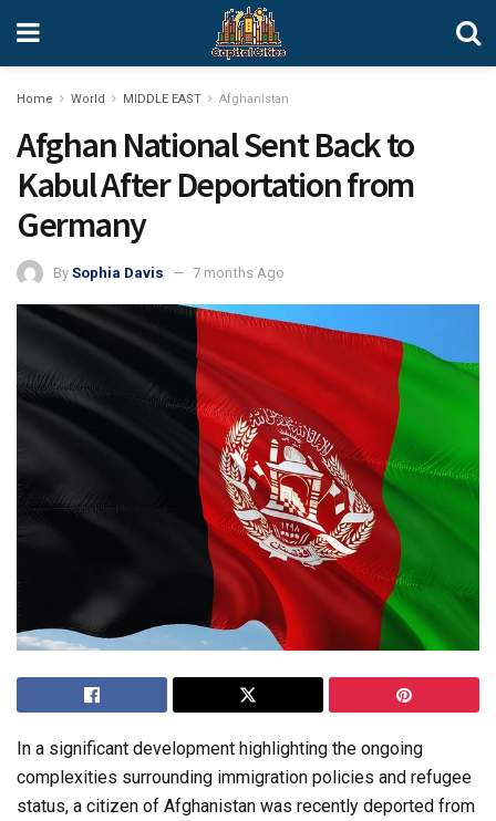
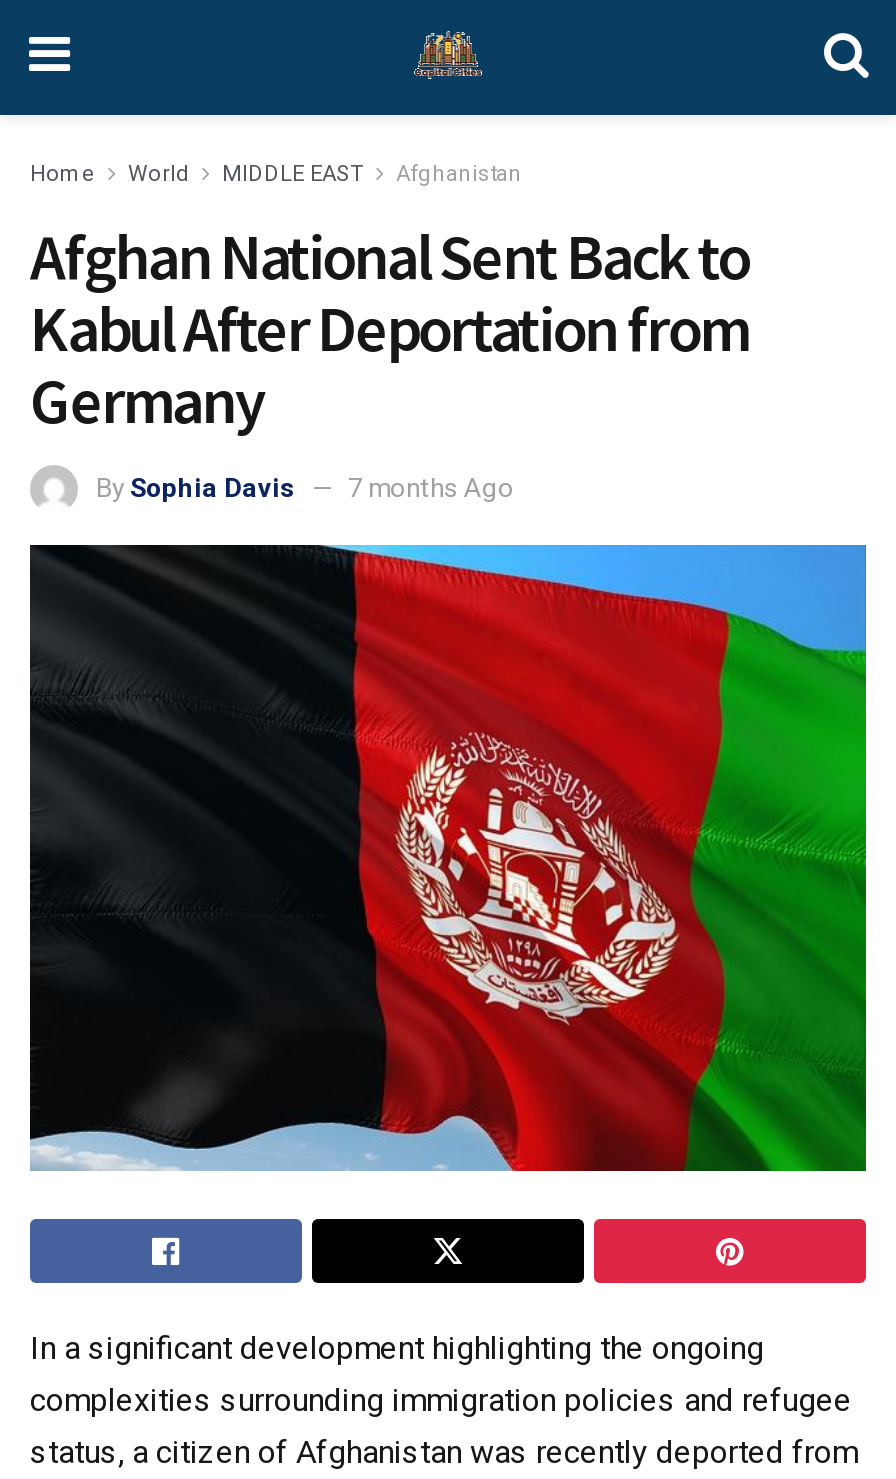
[210,6,287,61] [image] -> [382,9,516,103] [image]

